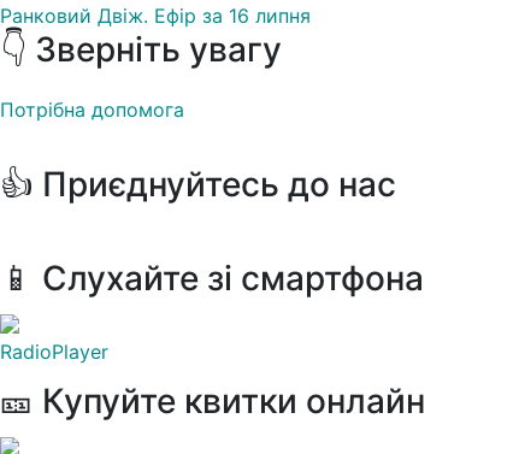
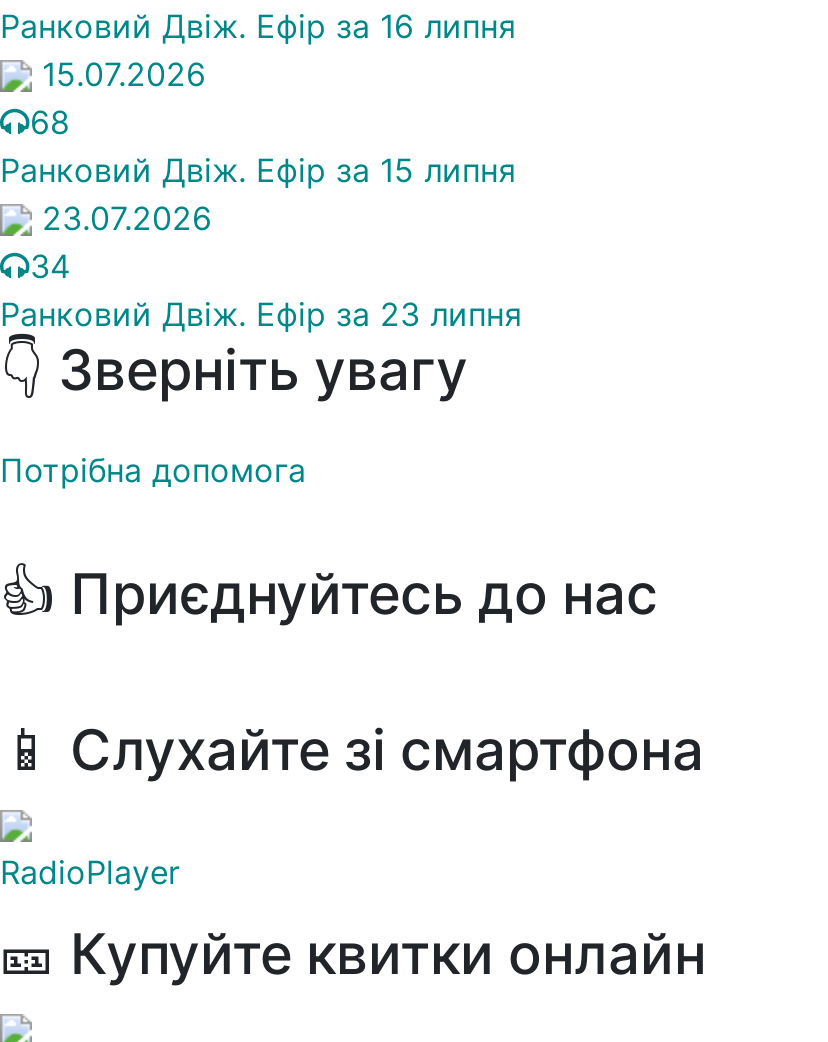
none -> [0,53,522,333] 15.07.2026 | 68 | Ранковий Двіж. Ефір за 15 липня | 23.07.2026 | 34 | Ранковий Двіж. Ефір за 23 липня

